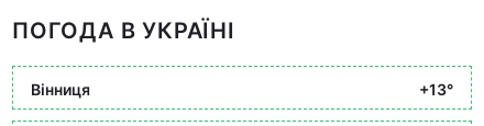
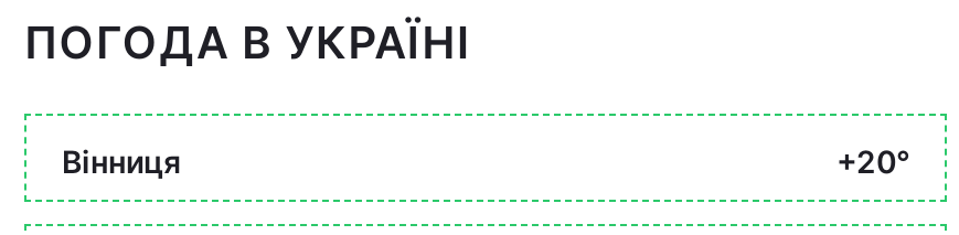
[419,79,453,98] +13° -> [837,141,909,179] +20°

